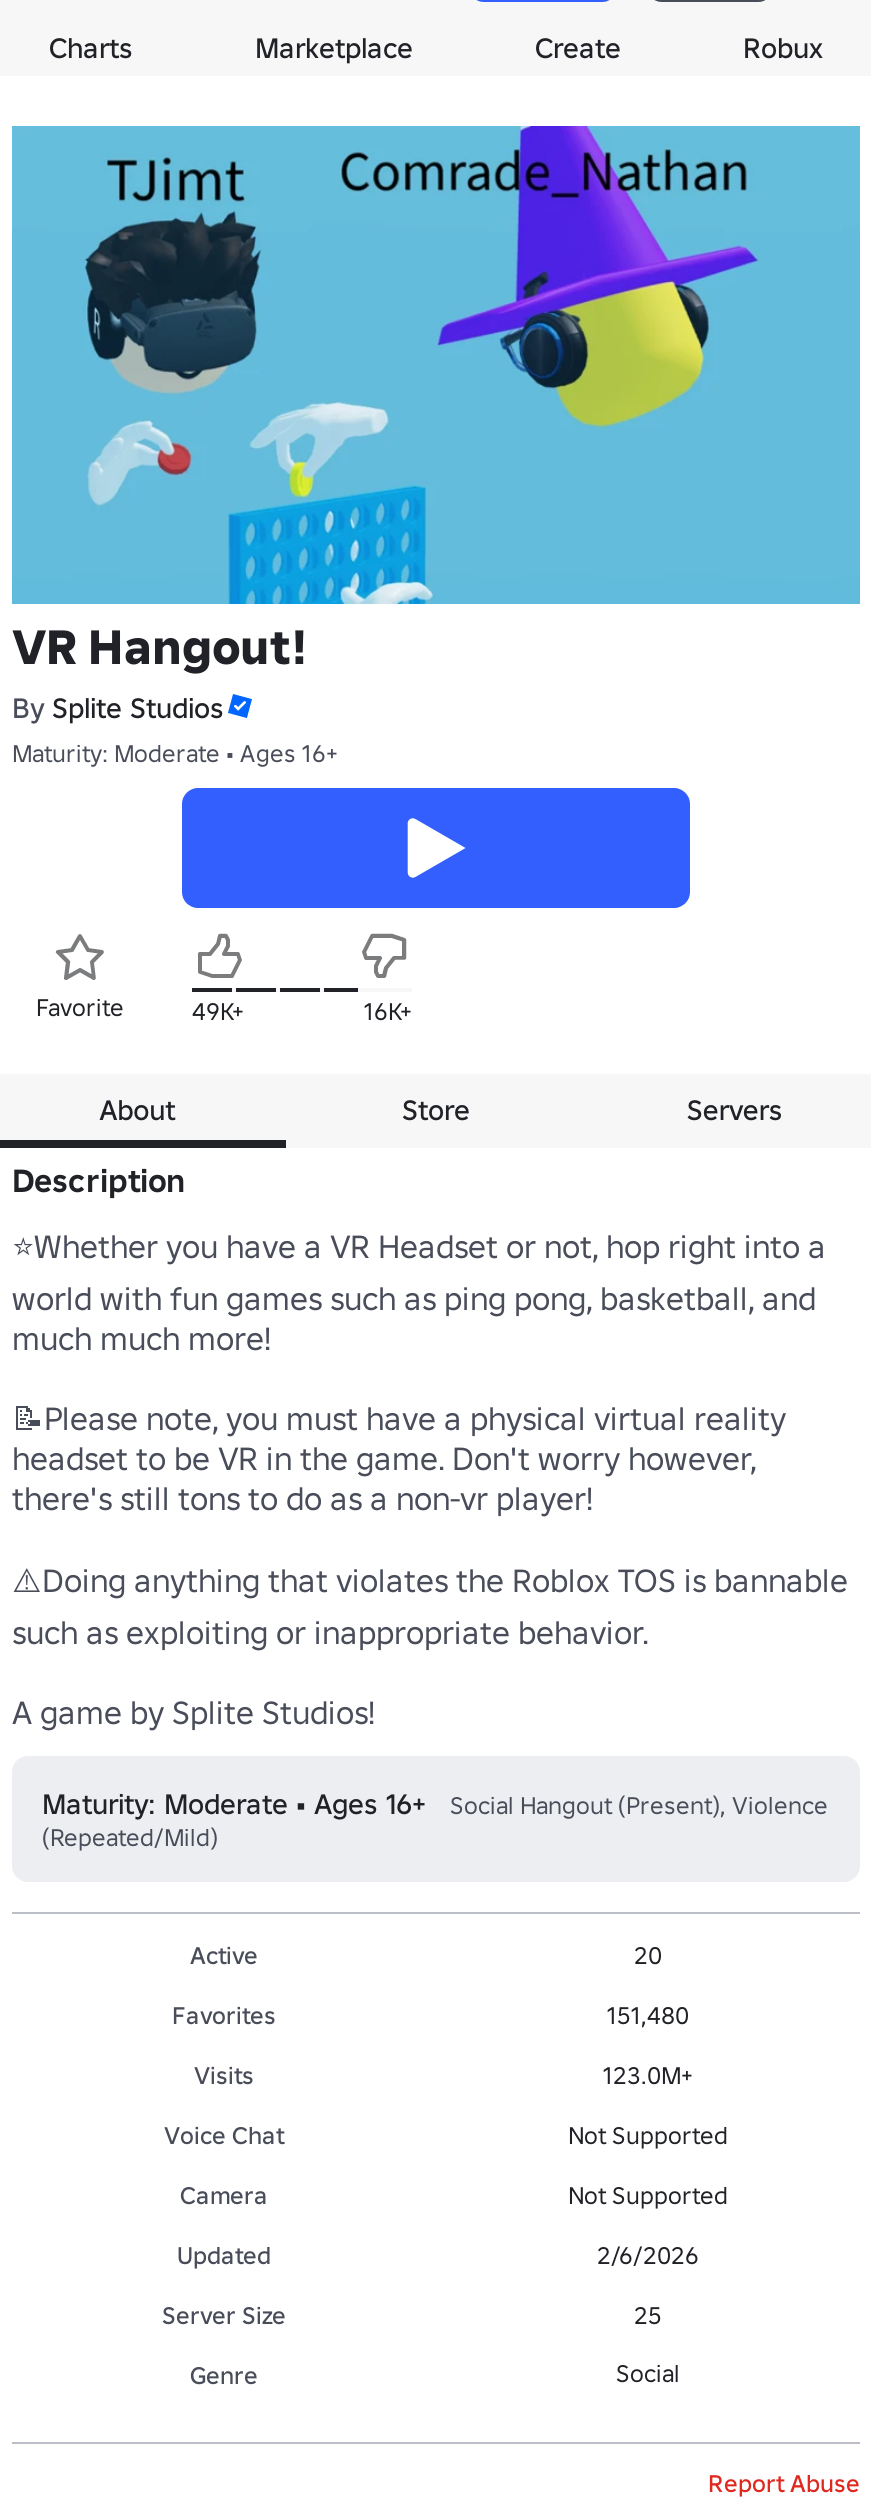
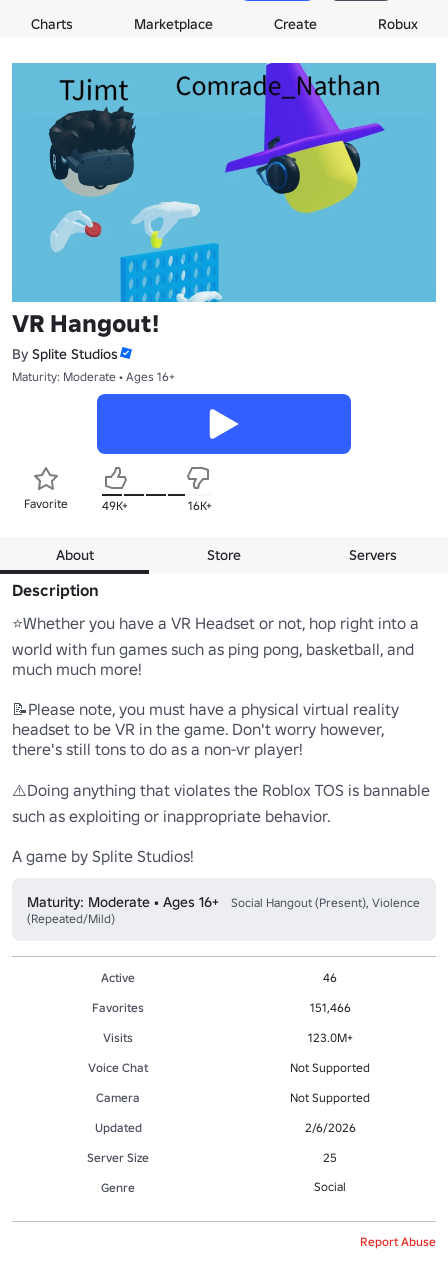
[634,1939,662,1969] 20 -> [323,969,337,984] 46
[607,1999,689,2029] 151,480 -> [309,999,350,1014] 151,466

